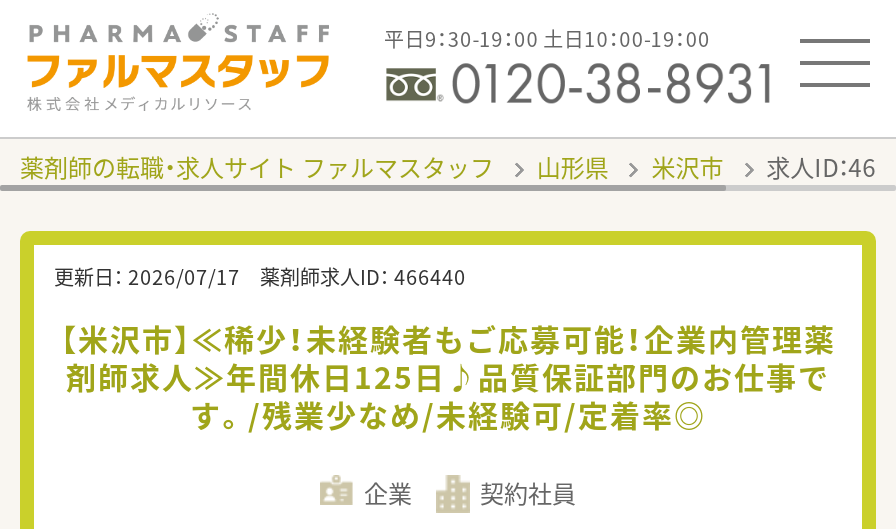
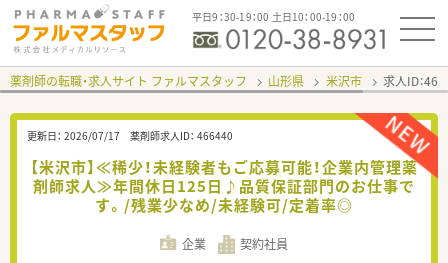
[712,229,878,361] [image] -> [355,112,439,179] [image]

